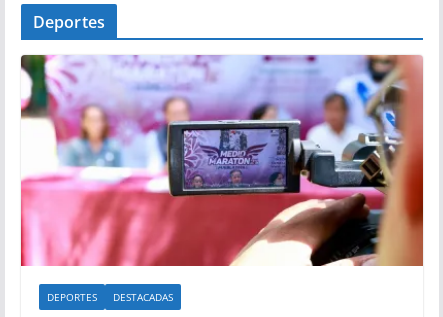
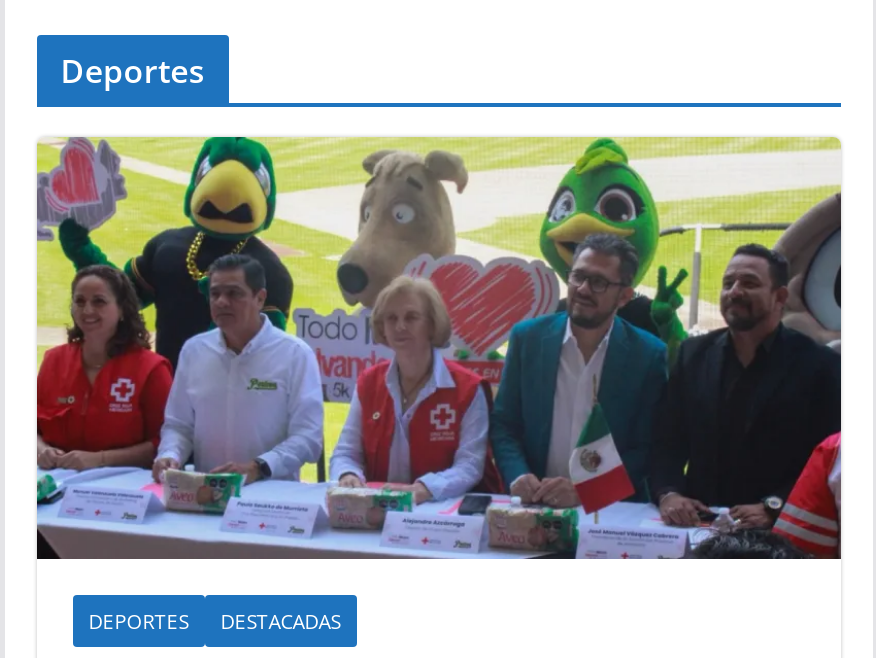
[20,54,424,267] [image] -> [35,135,843,561] [image]

